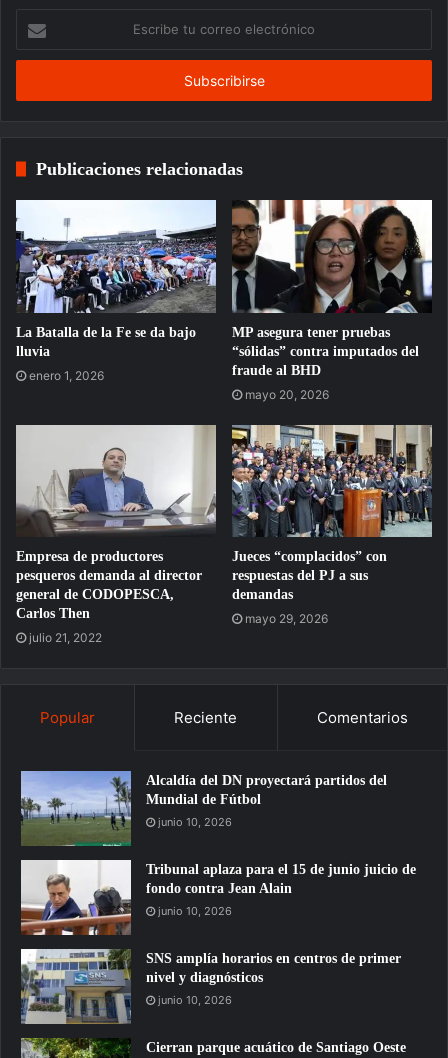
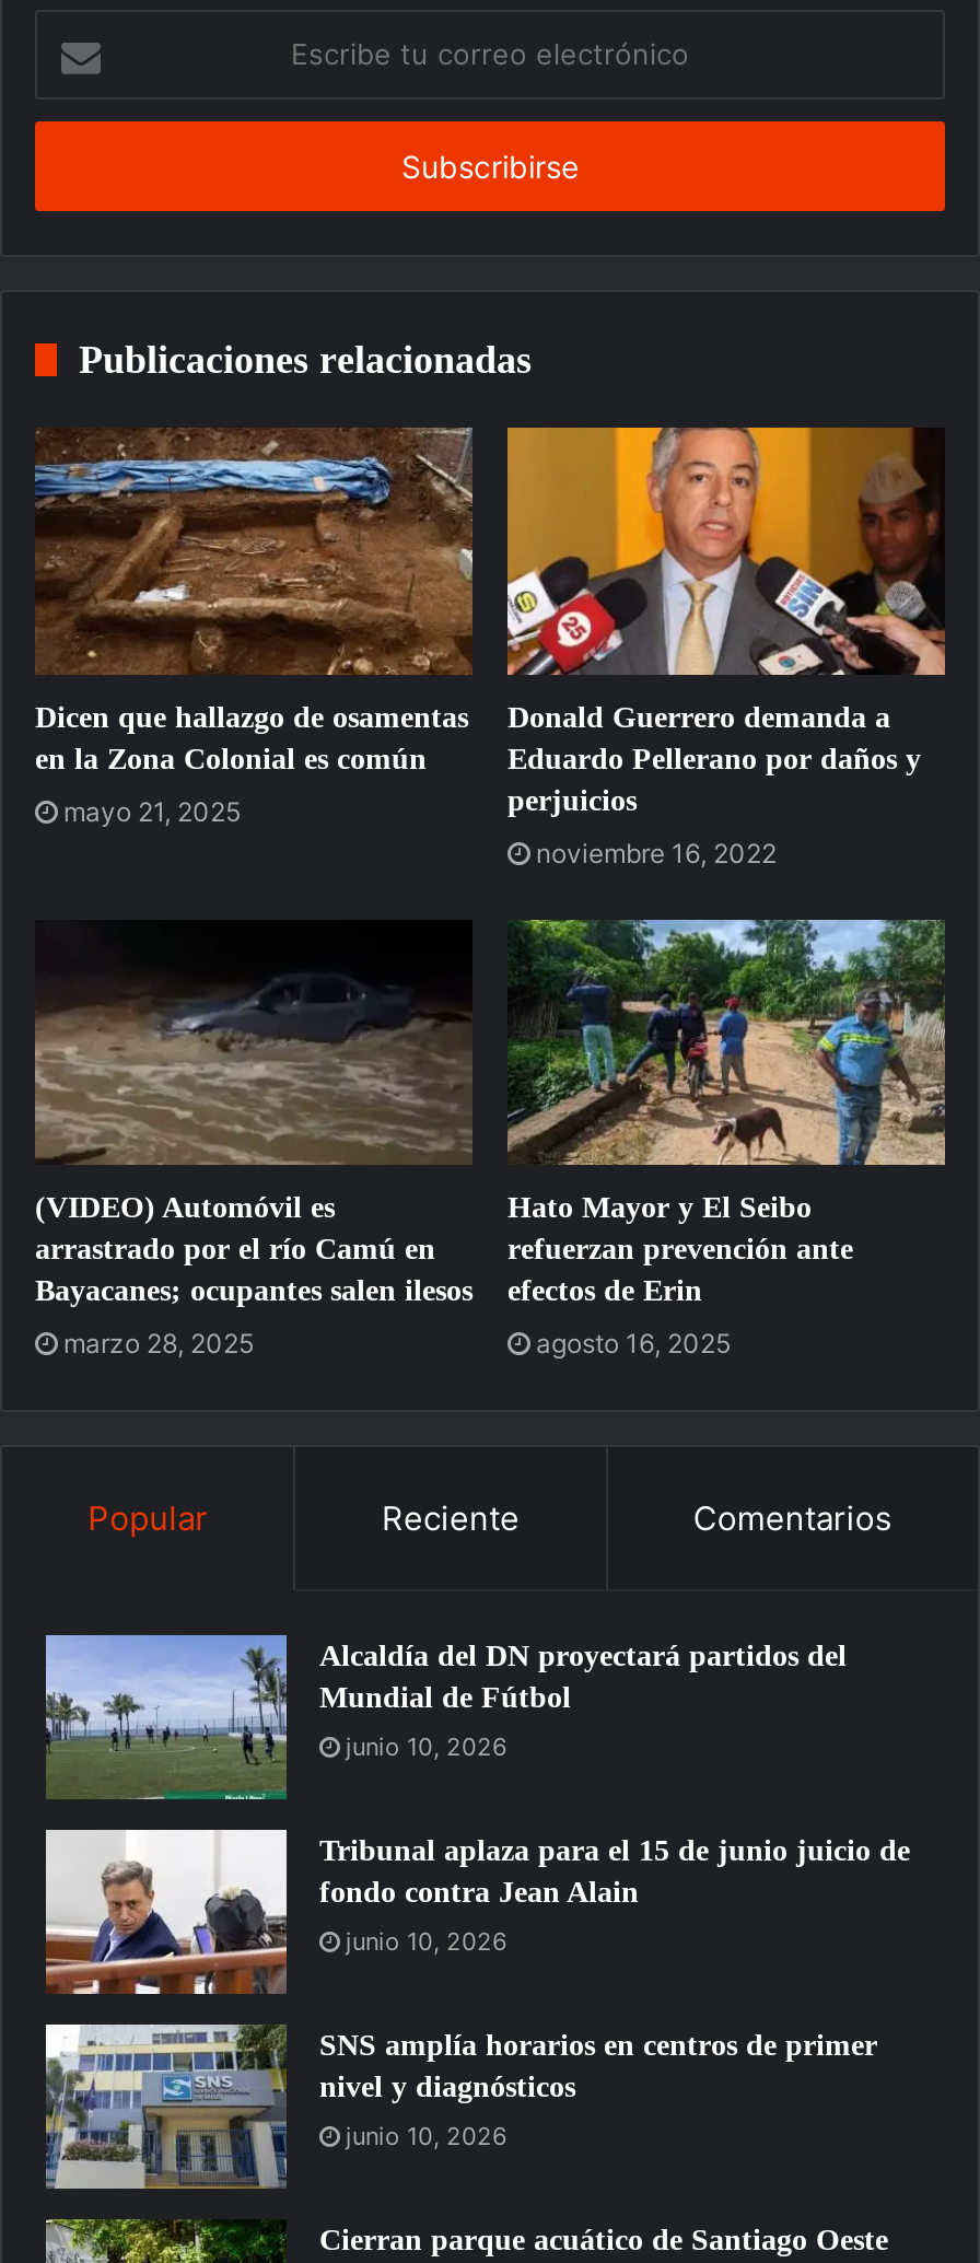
[15,199,217,358] [image] | La Batalla de la Fe se da bajo | lluvia -> [35,428,472,774] [image] | Dicen que hallazgo de osamentas | en la Zona Colonial es común
[232,199,433,377] [image] | MP asegura tener pruebas | “sólidas” contra imputados del | fraude al BHD -> [505,425,947,816] [image] | Donald Guerrero demanda a | Eduardo Pellerano por daños y | perjuicios
[29,367,104,382] enero 1, 2026 -> [63,794,241,827] mayo 21, 2025
[245,386,329,401] mayo 20, 2026 -> [536,836,777,868] noviembre 16, 2022
[15,424,217,621] [image] | Empresa de productores | pesqueros demanda al director | general de CODOPESCA, | Carlos Then -> [35,920,472,1308] [image] | (VIDEO) Automóvil es | arrastrado por el río Camú en | Bayacanes; ocupantes salen ilesos
[231,425,433,602] [image] | Jueces “complacidos” con | respuestas del PJ a sus | demandas -> [507,918,945,1308] [image] | Hato Mayor y El Seibo | refuerzan prevención ante | efectos de Erin
[245,611,328,626] mayo 29, 2026 -> [536,1327,731,1360] agosto 16, 2025
[29,630,102,645] julio 21, 2022 -> [63,1327,254,1360] marzo 28, 2025

